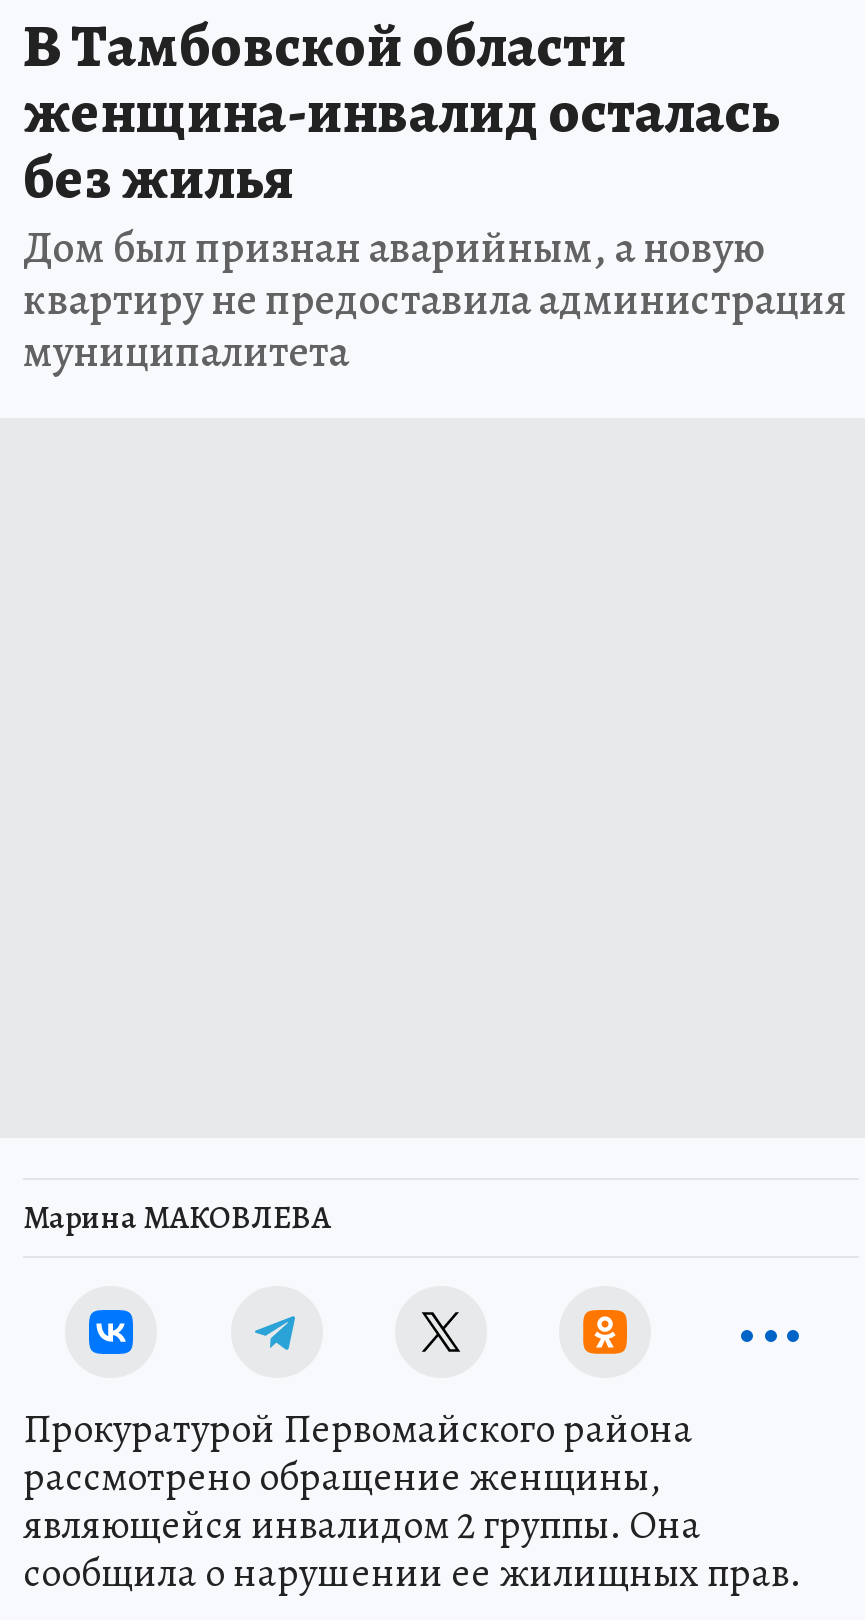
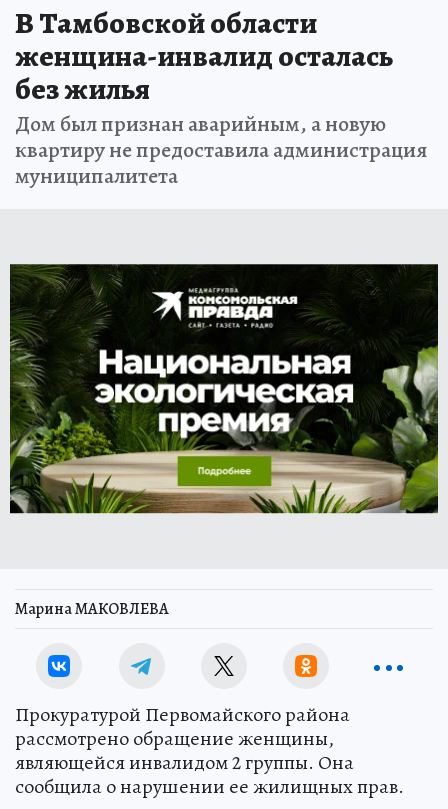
none -> [9,263,439,515] [image]

